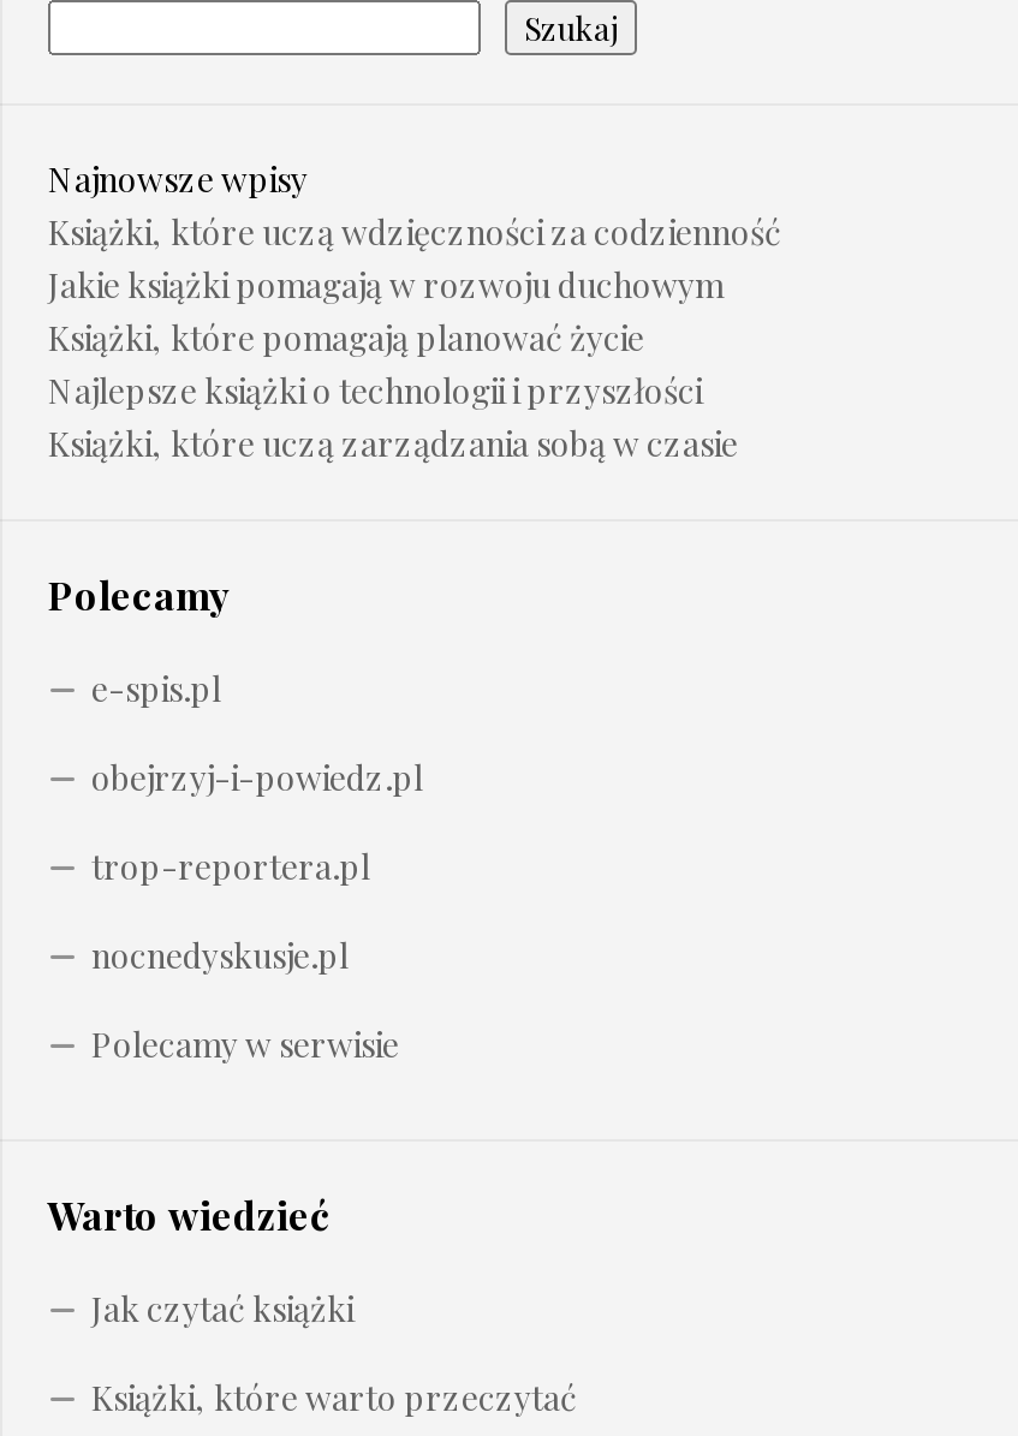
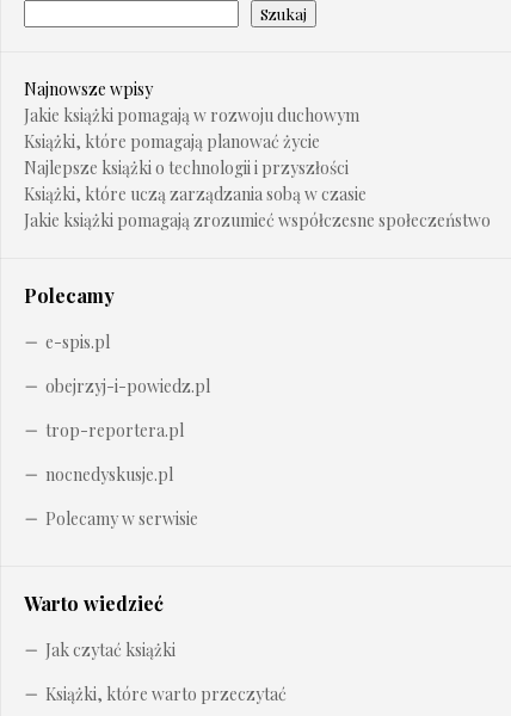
[48,209,781,255] Książki, które uczą wdzięczności za codzienność -> none
moved [48,262,738,466] -> [24,104,367,205]: Jakie książki pomagają w rozwoju duchowym | Książki, które pomagają planować życie | Najlepsze książki o technologii i przyszłości | Książki, które uczą zarządzania sobą w czasie
none -> [24,209,491,232] Jakie książki pomagają zrozumieć współczesne społeczeństwo

